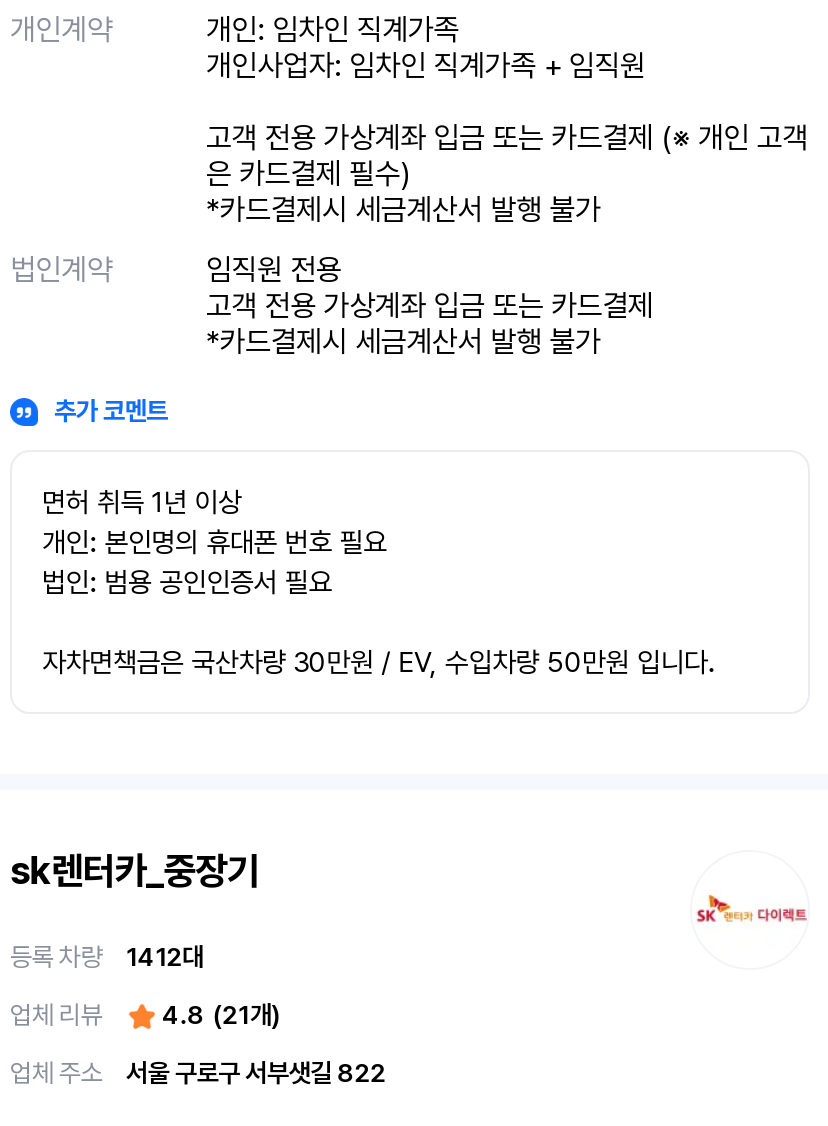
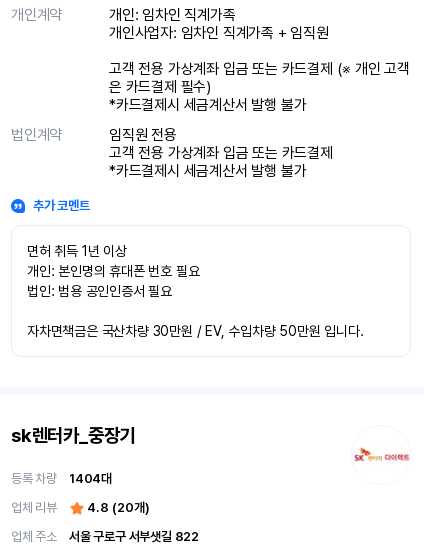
[10,942,204,972] 등록 차량 1412대 -> [11,471,112,486] 등록 차량 1404대
[10,1000,281,1030] 업체 리뷰 4.8 (21개) -> [11,500,149,515] 업체 리뷰 4.8 (20개)

